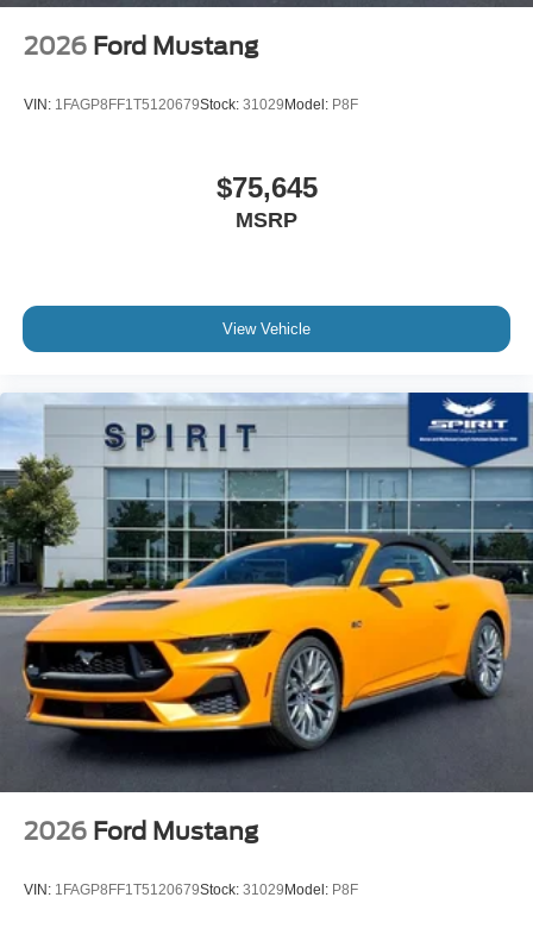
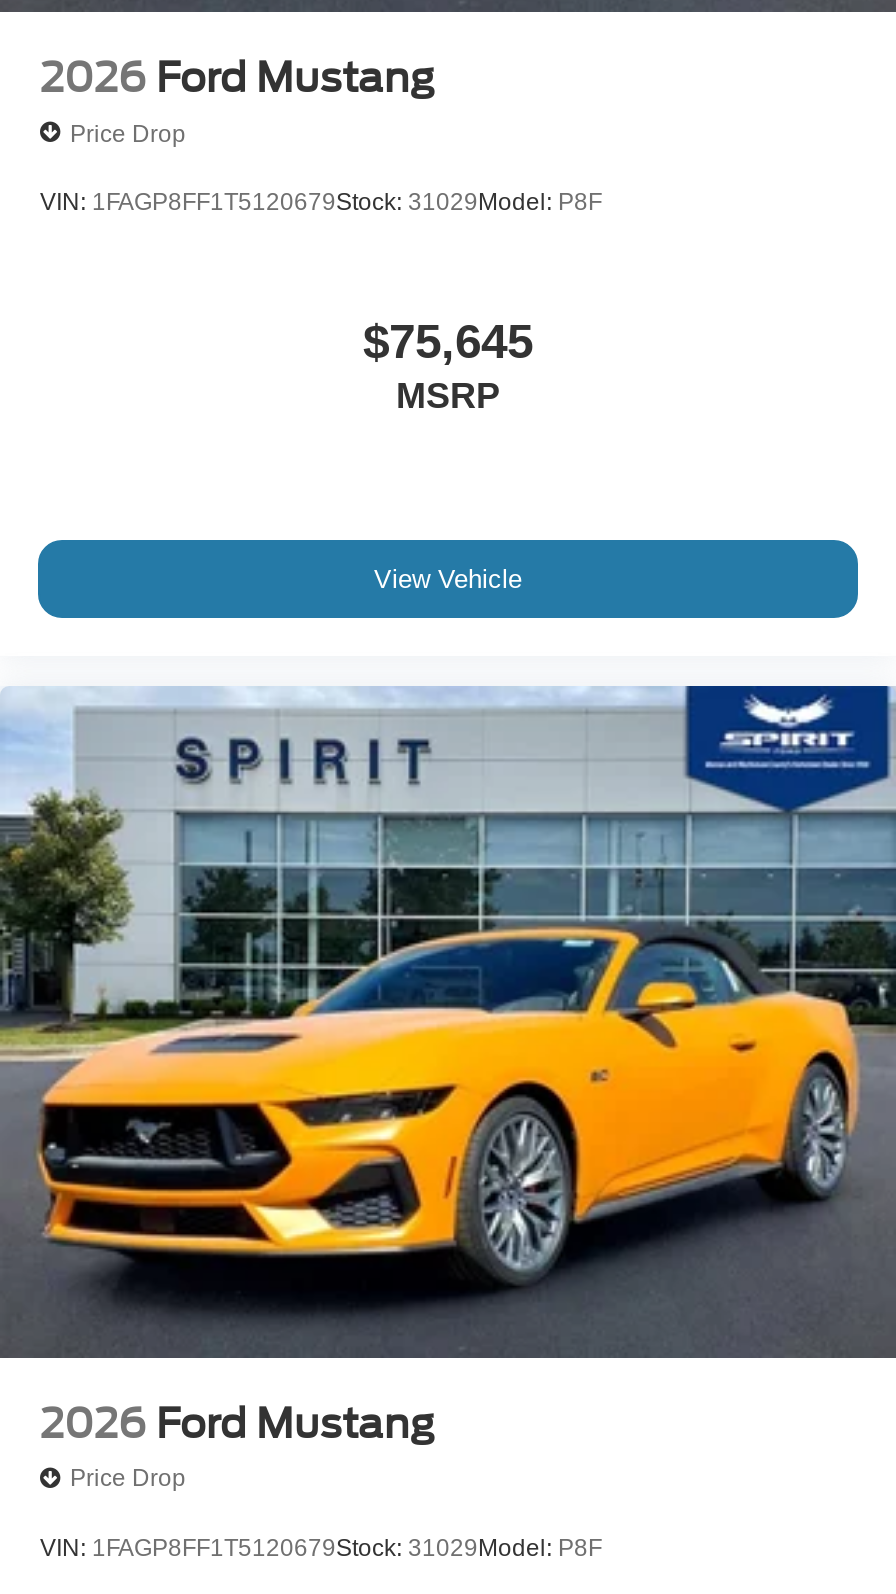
none -> [70,119,186,147] Price Drop
none -> [70,1465,186,1493] Price Drop

